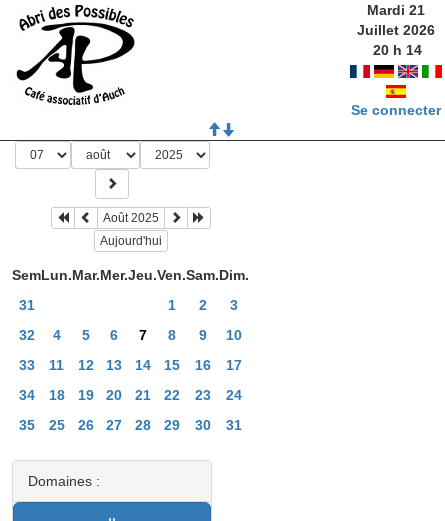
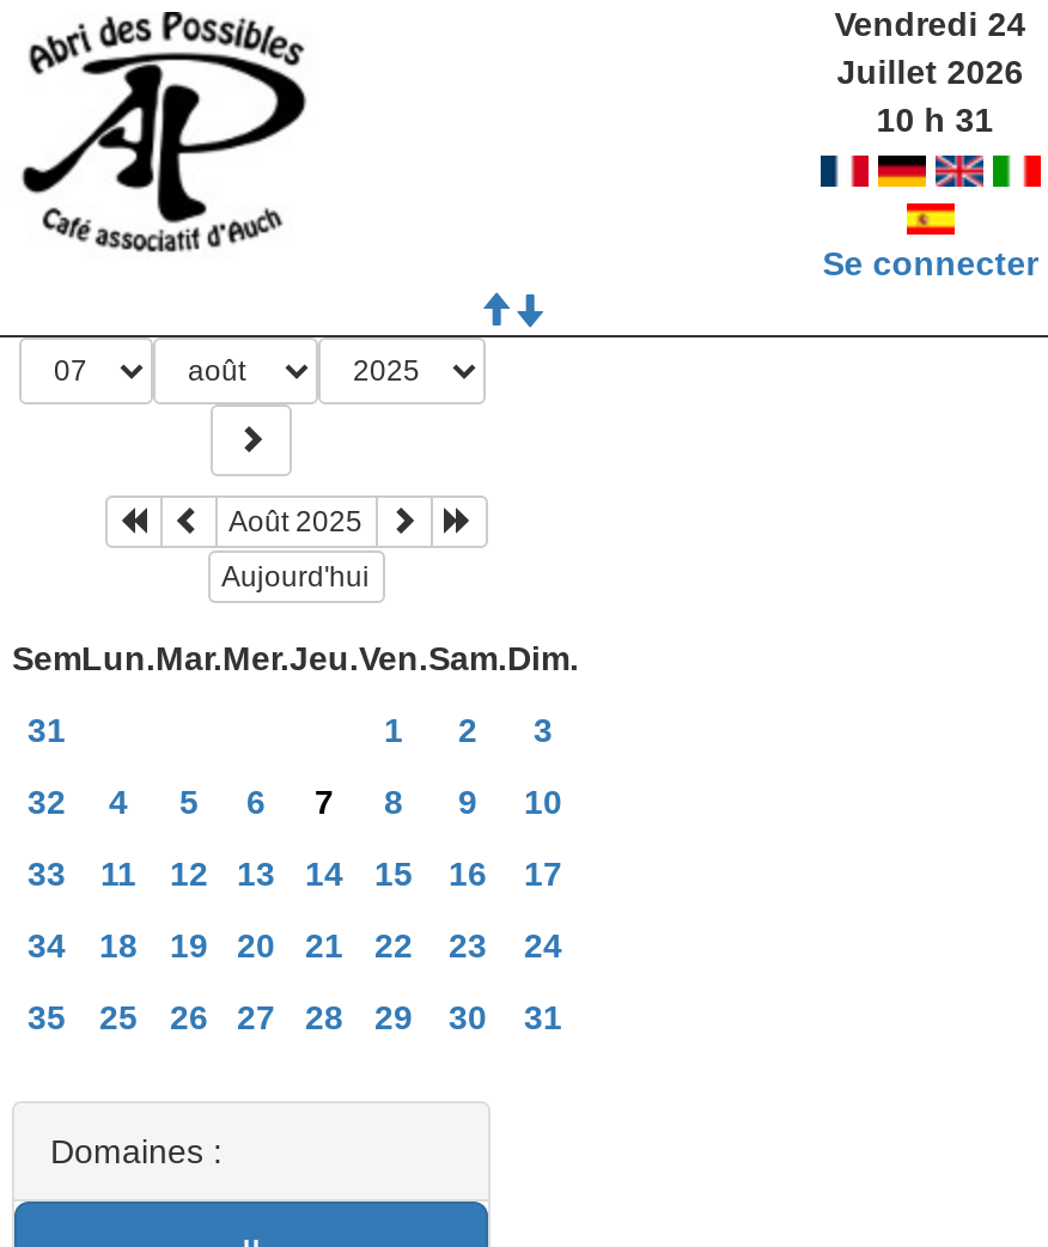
[367,2,425,18] Mardi 21 -> [834,5,1026,43] Vendredi 24
[373,42,422,58] 20 h 14 -> [876,101,993,139] 10 h 31

